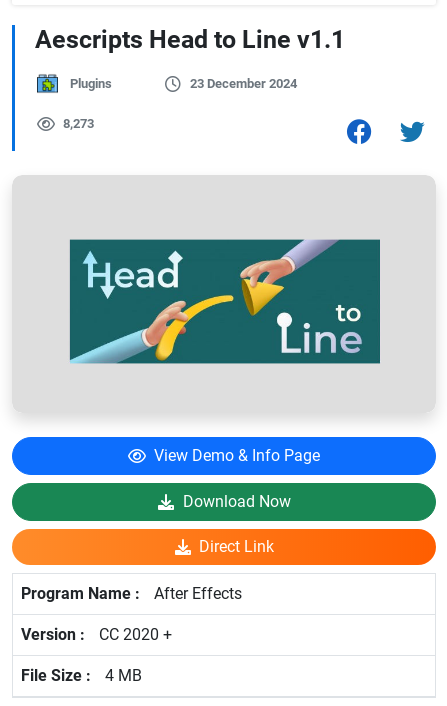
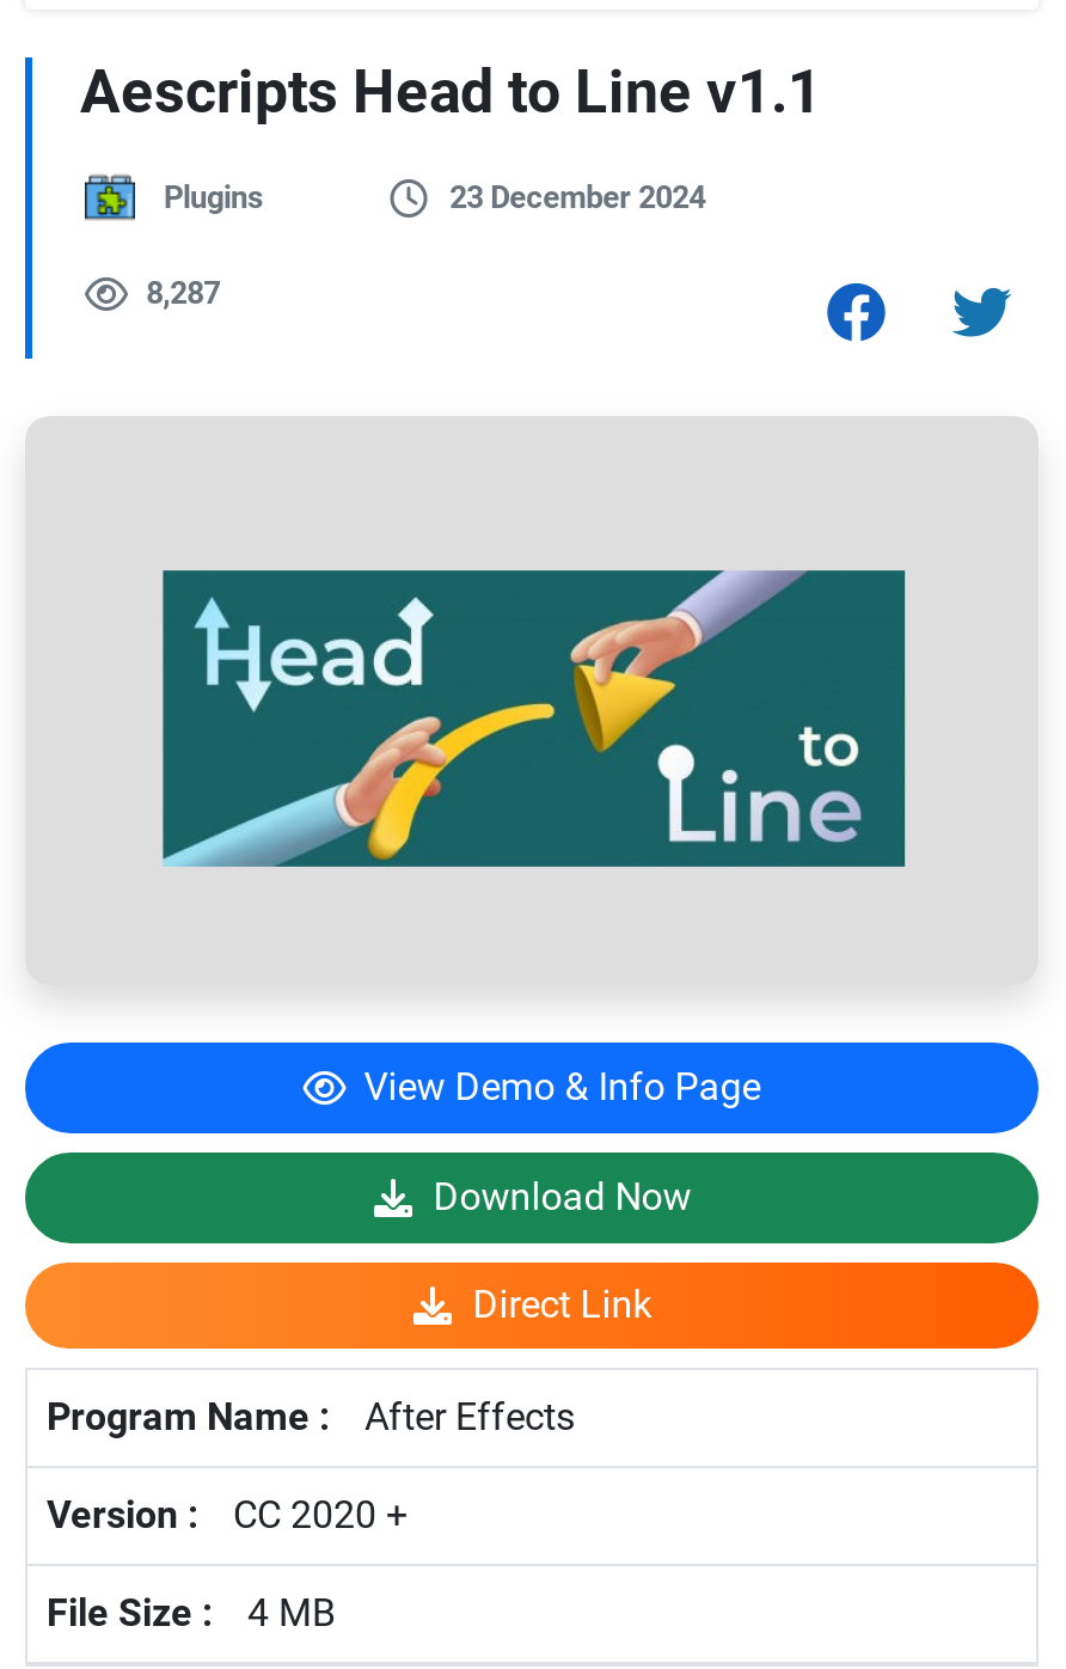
[63,116,94,131] 8,273 -> [146,275,220,311] 8,287

